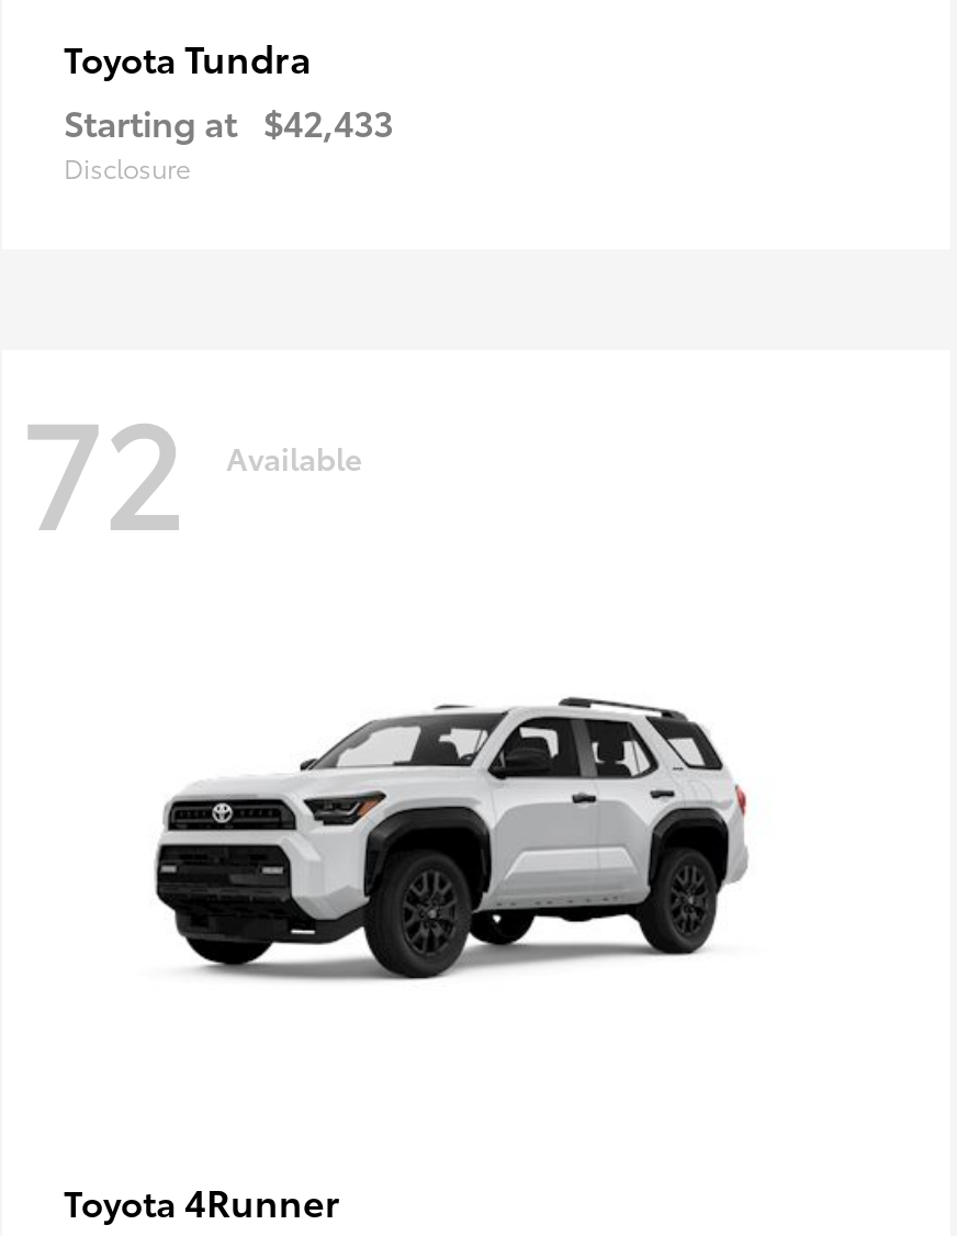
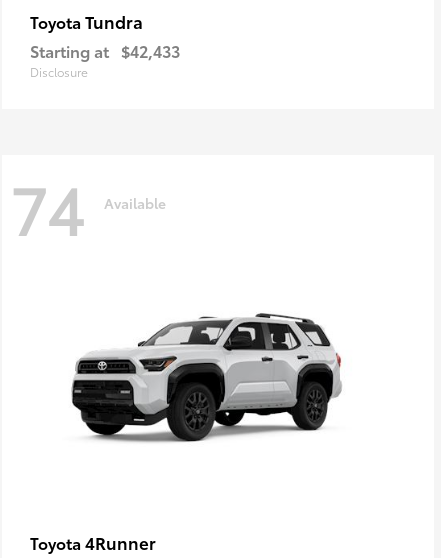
[20,365,362,567] 72 Available -> [10,161,166,253] 74 Available

